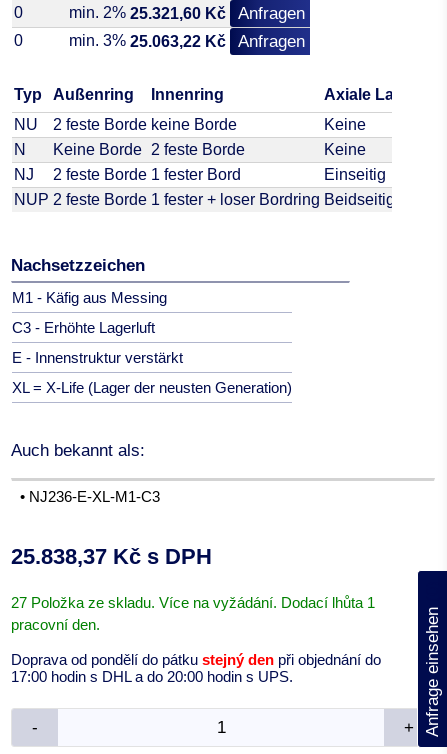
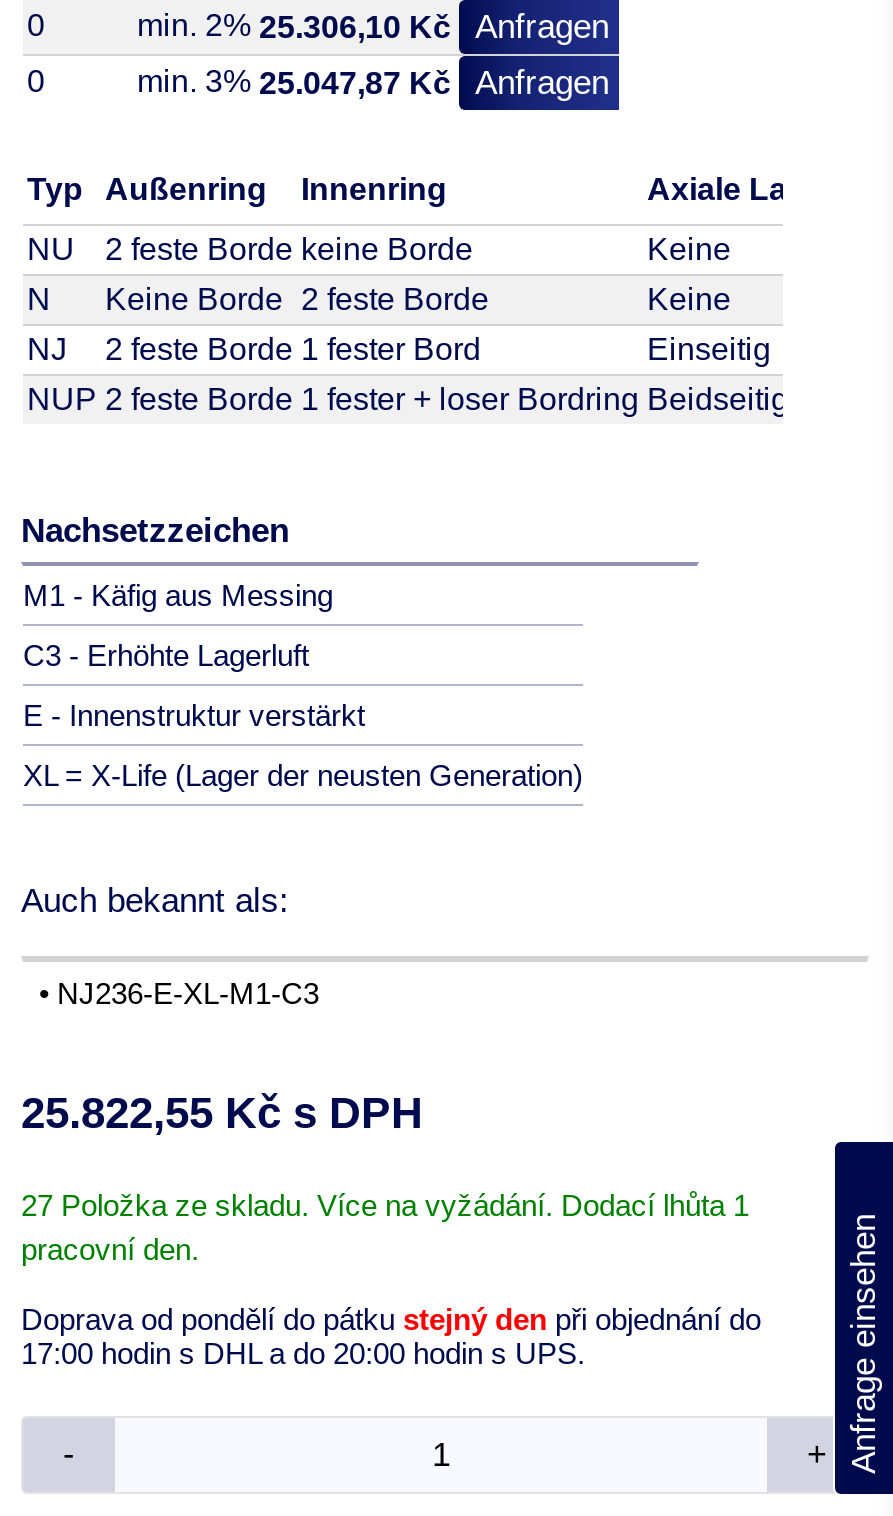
[69,4,305,23] min. 2% 25.321,60 Kč Anfragen -> [137,9,609,47] min. 2% 25.306,10 Kč Anfragen
[69,32,305,51] min. 3% 25.063,22 Kč Anfragen -> [137,65,609,103] min. 3% 25.047,87 Kč Anfragen
[11,544,212,569] 25.838,37 Kč s DPH -> [21,1088,423,1138] 25.822,55 Kč s DPH

